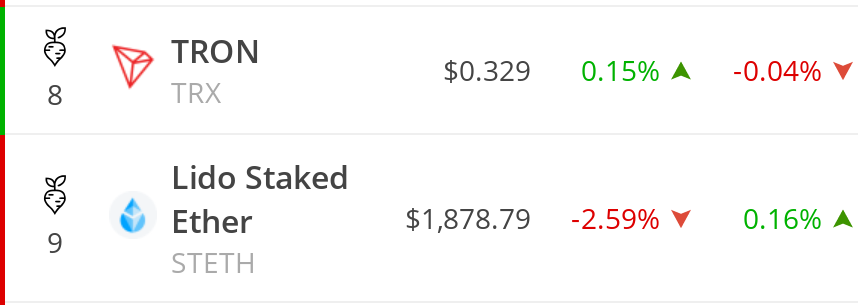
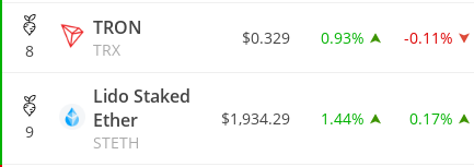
[581,51,669,89] 0.15% -> [321,27,369,48] 0.93%
[733,51,831,89] -0.04% -> [404,27,458,48] -0.11%
[405,199,531,237] $1,878.79 -> [221,108,290,129] $1,934.29
[571,199,669,237] -2.59% -> [321,108,369,129] 1.44%
[743,199,831,237] 0.16% -> [409,108,458,129] 0.17%

